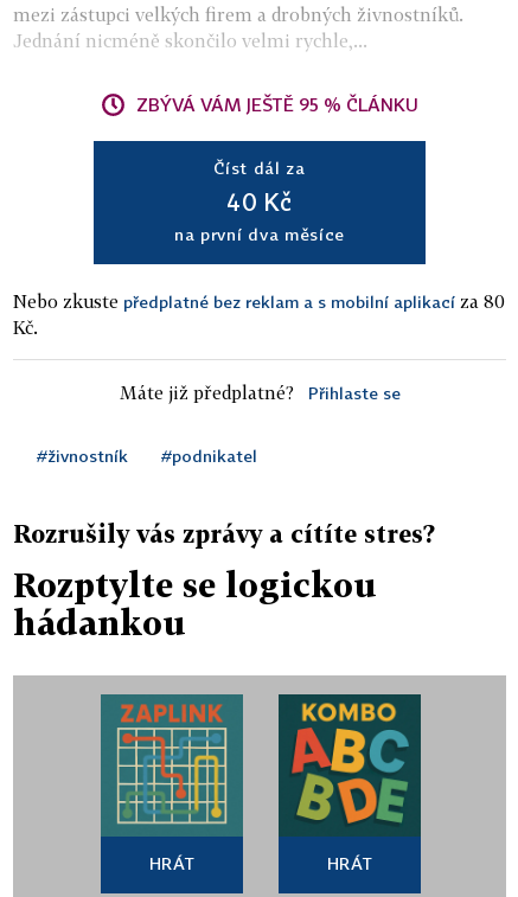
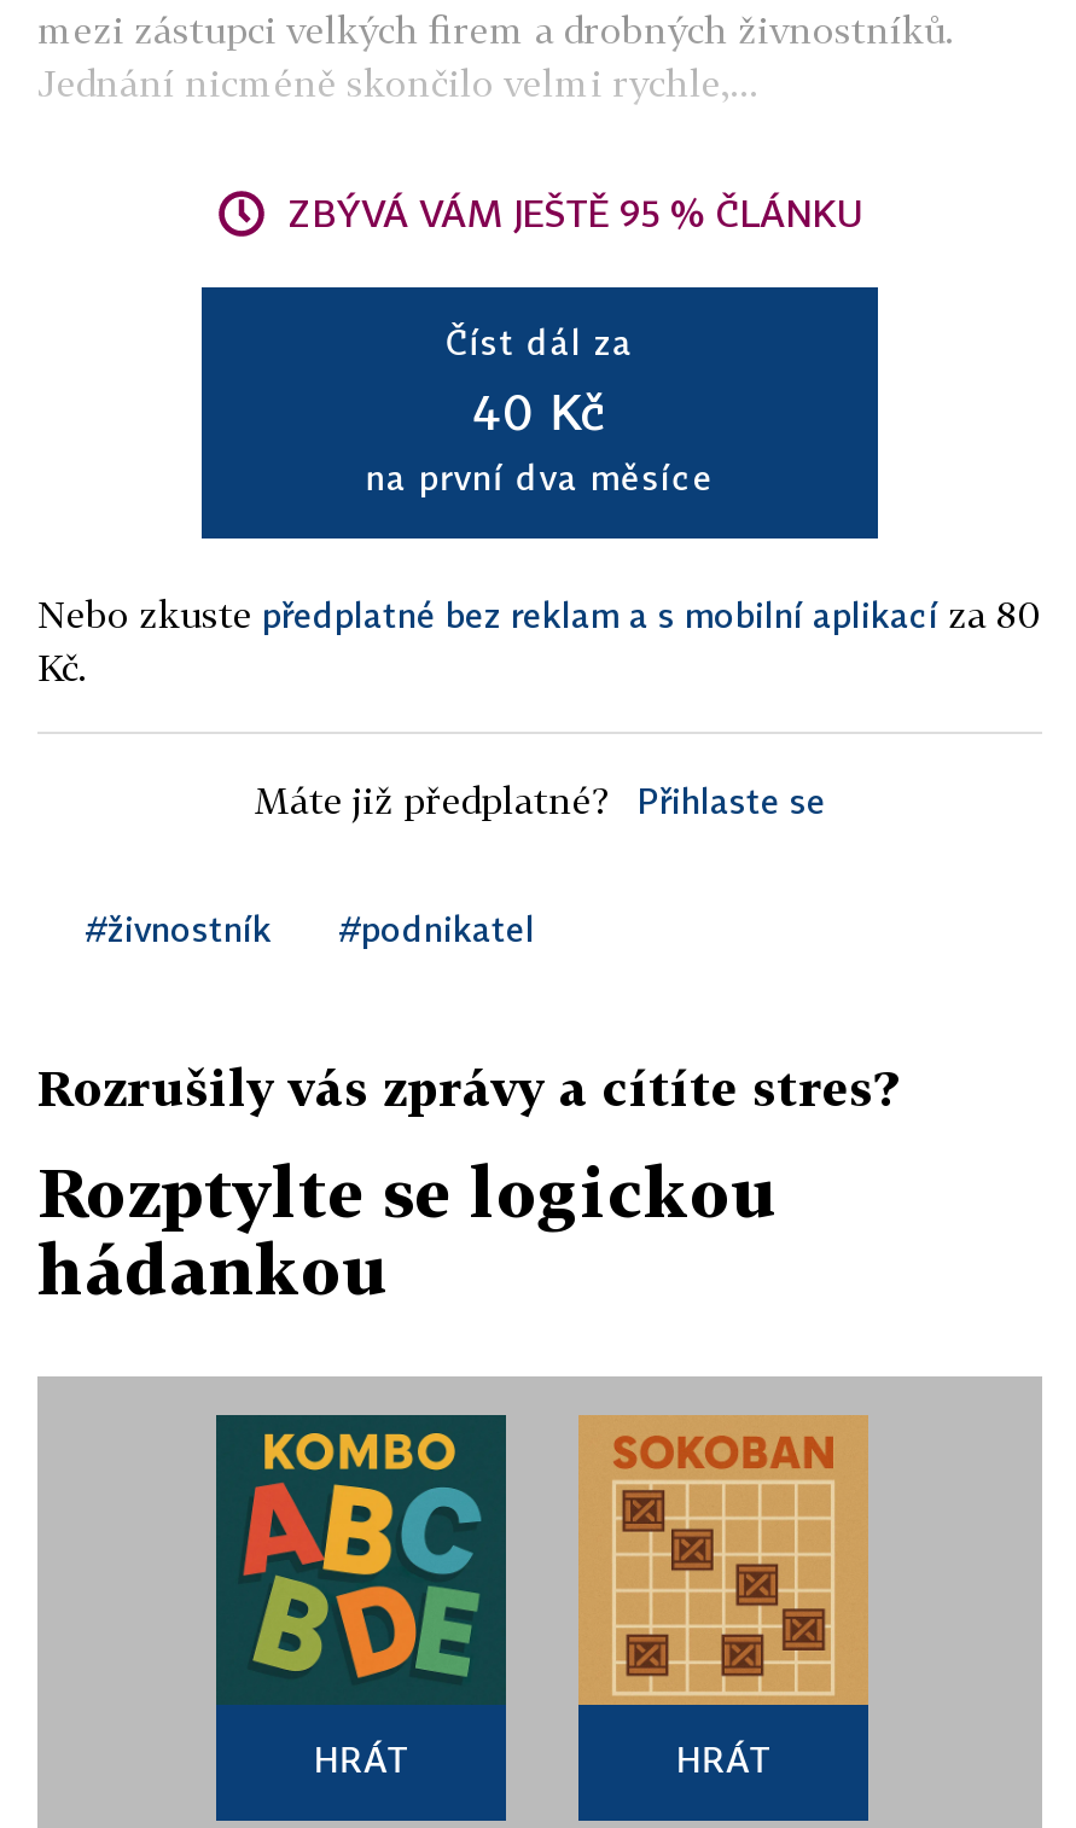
[101,694,243,837] [image] -> [219,1417,504,1705] [image]
[277,693,422,837] [image] -> [578,1415,868,1707] [image]

